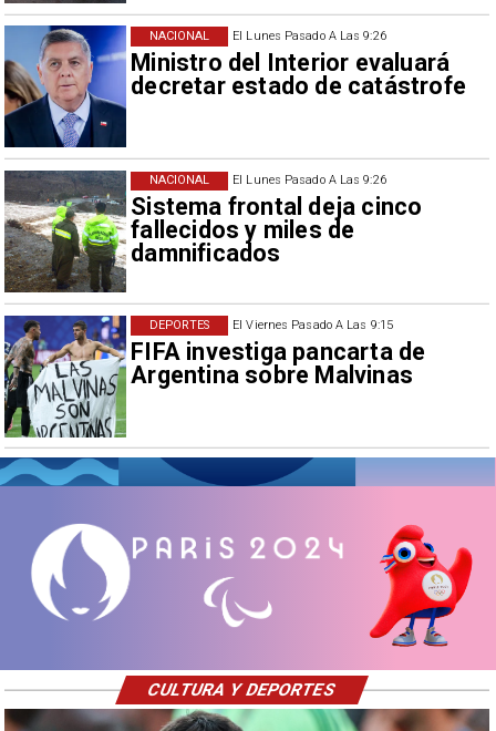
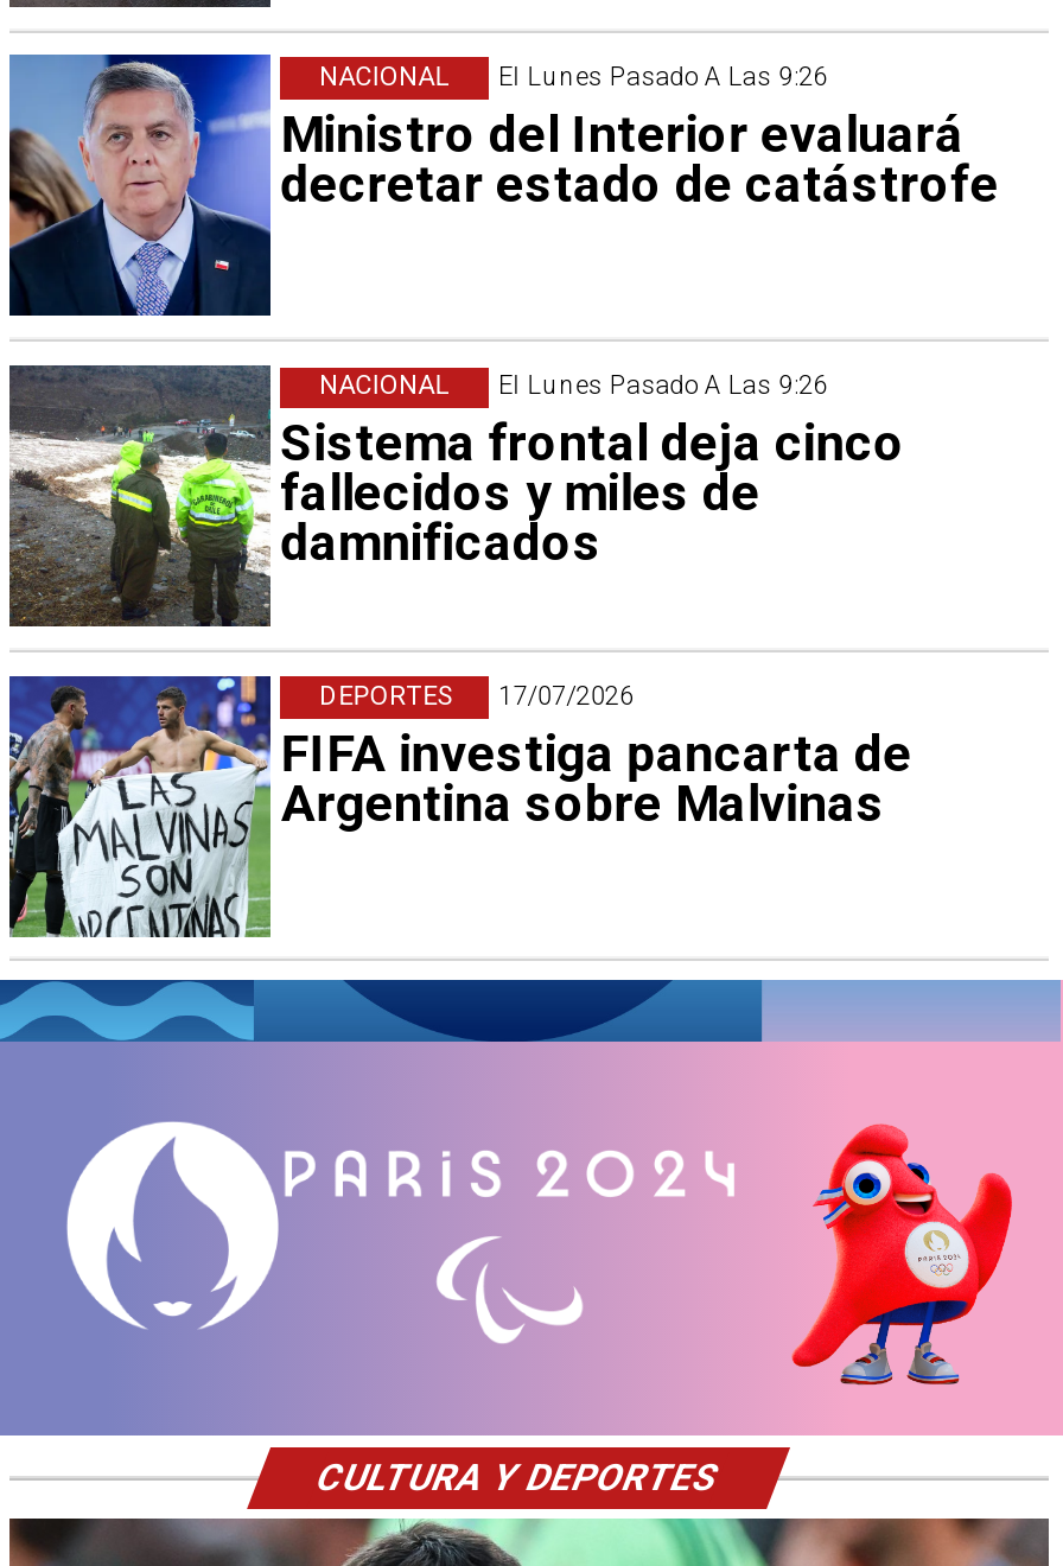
[233,318,393,332] El Viernes Pasado A Las 9:15 -> [499,680,634,711] 17/07/2026

